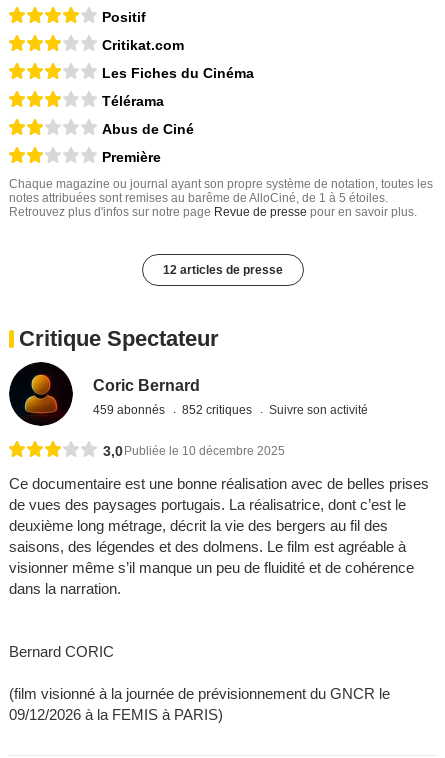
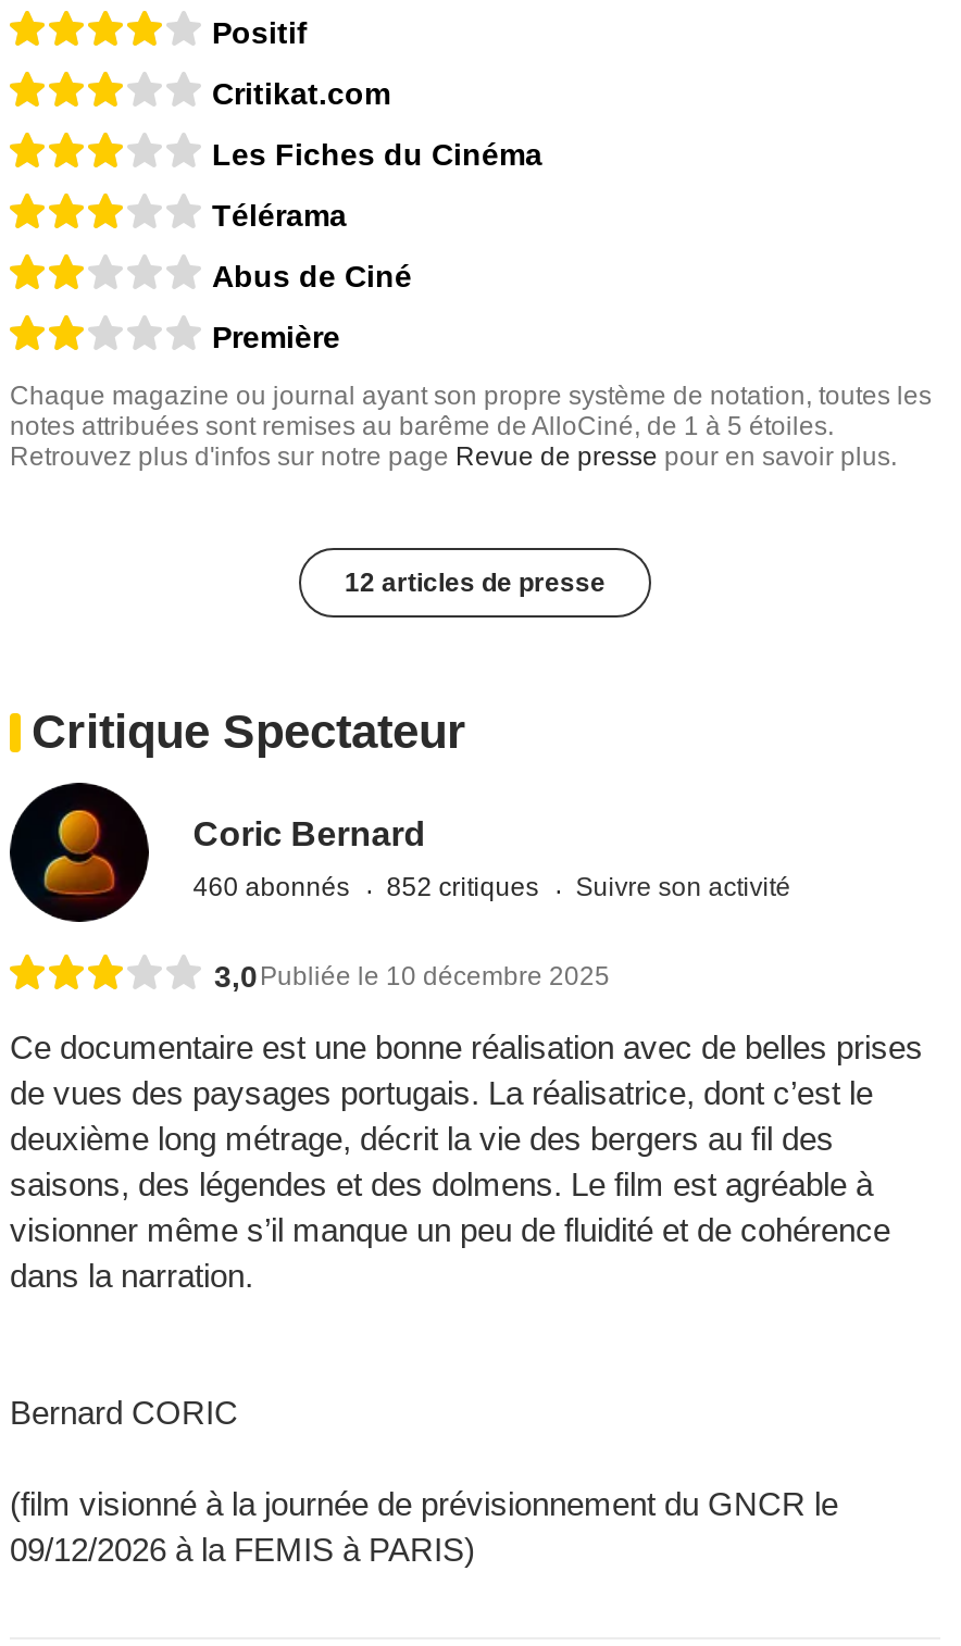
[93,403,368,417] 459 abonnés 852 critiques Suivre son activité -> [193,871,791,902] 460 abonnés 852 critiques Suivre son activité

